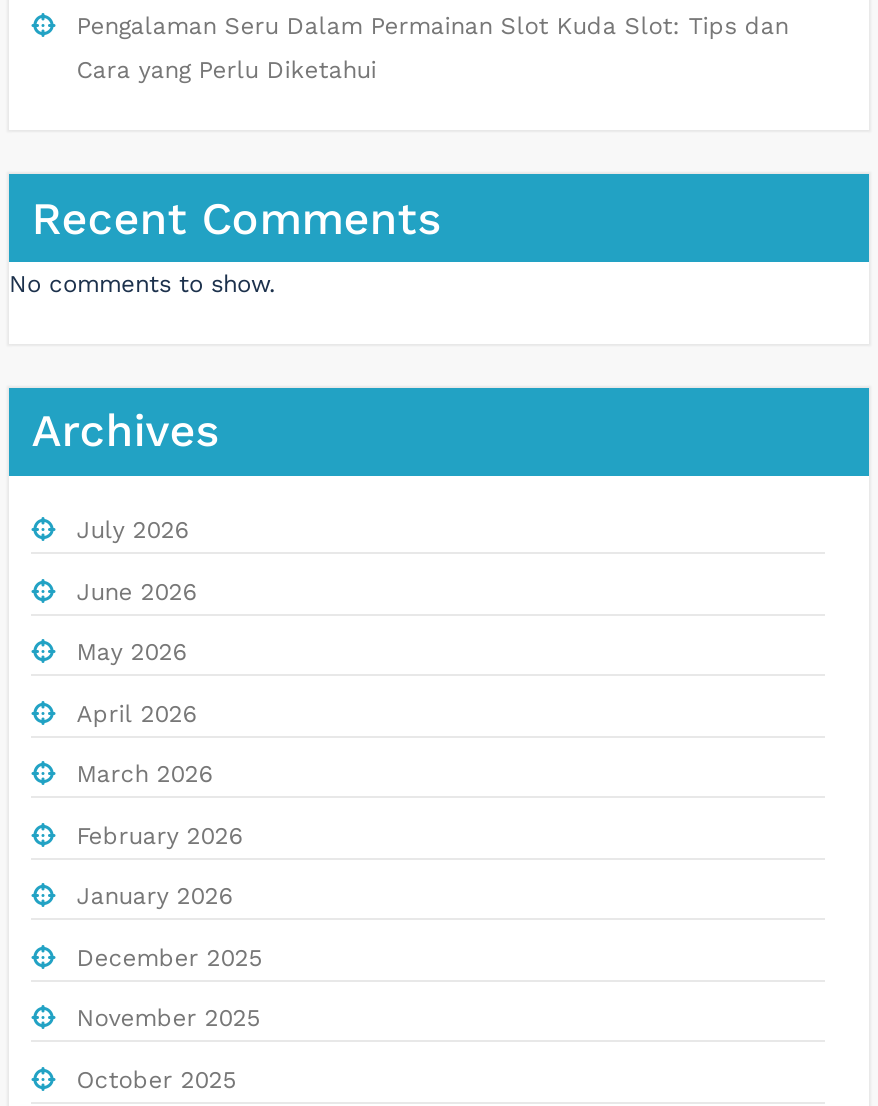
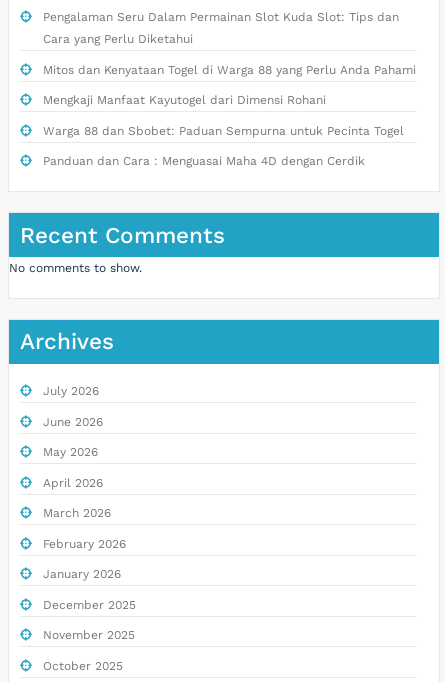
none -> [43,63,416,168] Mitos dan Kenyataan Togel di Warga 88 yang Perlu Anda Pahami | Mengkaji Manfaat Kayutogel dari Dimensi Rohani | Warga 88 dan Sbobet: Paduan Sempurna untuk Pecinta Togel | Panduan dan Cara : Menguasai Maha 4D dengan Cerdik

